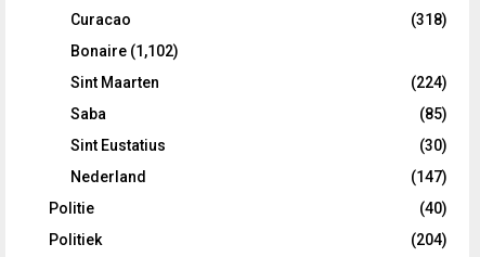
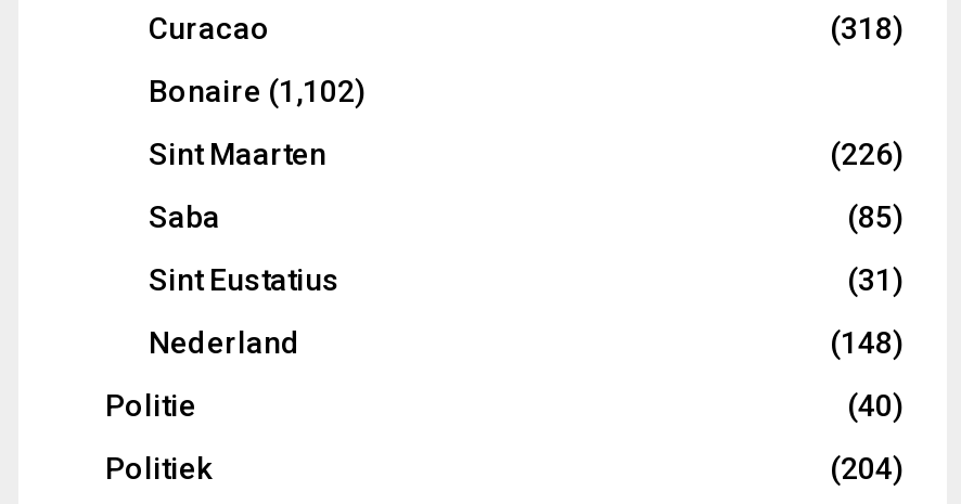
[411,73,447,91] (224) -> [830,136,904,170] (226)
[419,136,447,154] (30) -> [847,261,904,296] (31)
[411,168,447,185] (147) -> [830,324,904,359] (148)

